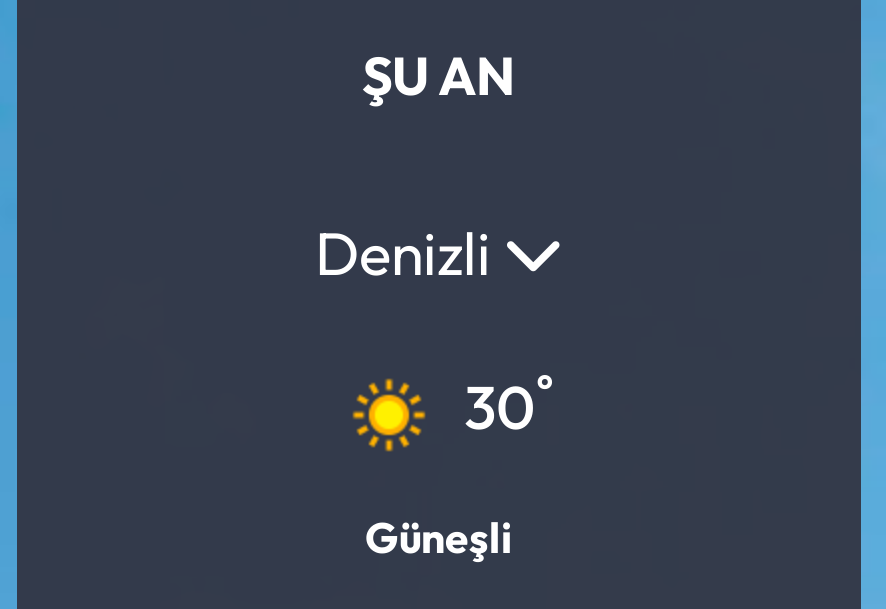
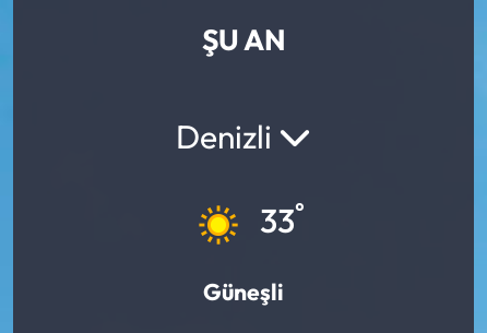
[464,361,554,445] 30° -> [259,195,304,242] 33°

